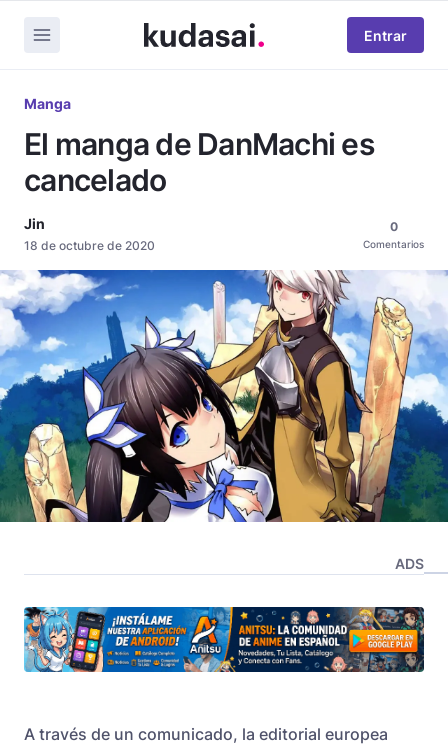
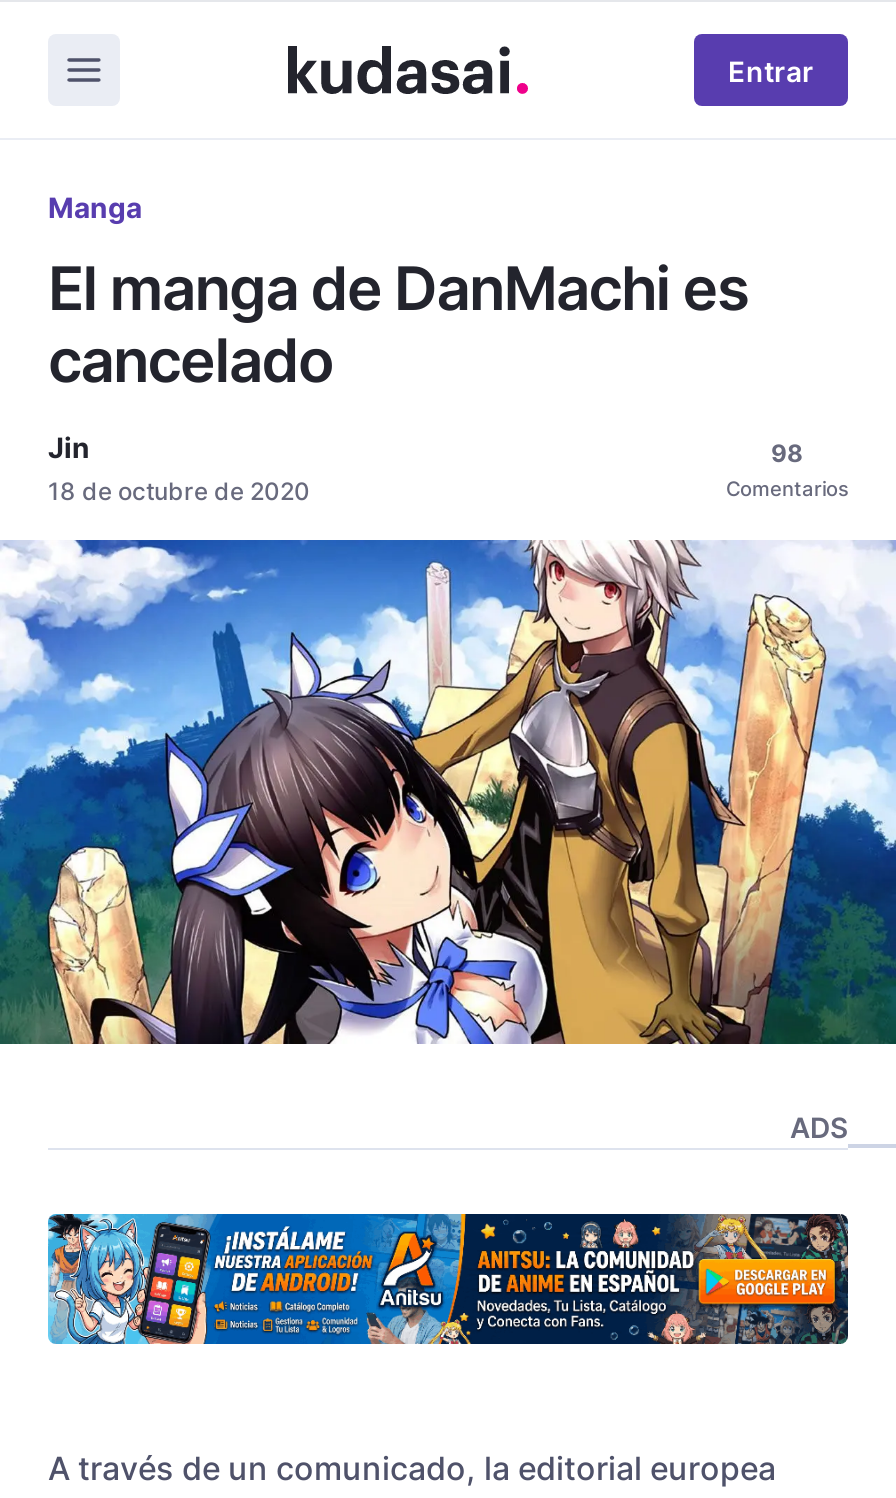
[389,219,397,234] 0 -> [771,438,803,468] 98

